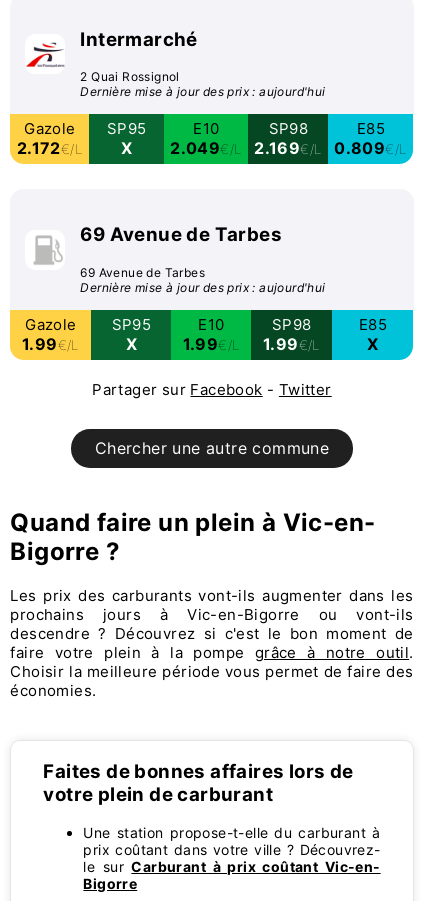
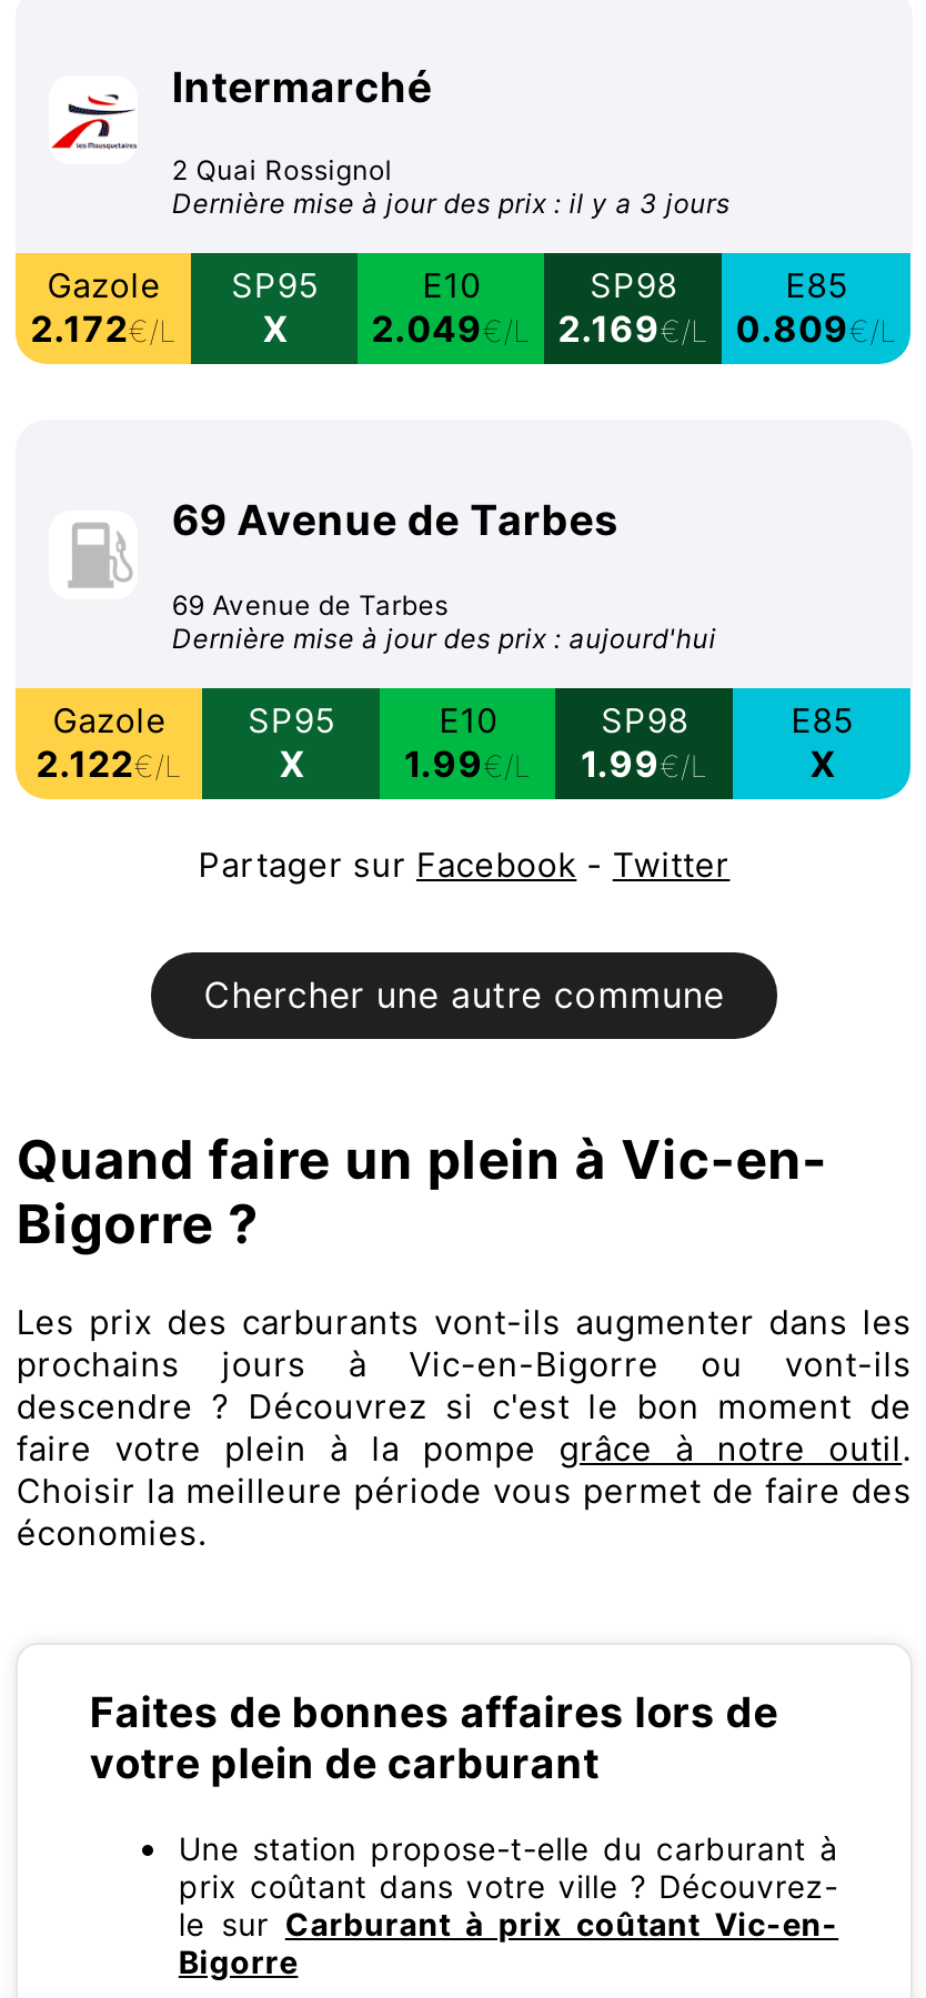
[80,84,326,99] Dernière mise à jour des prix : aujourd'hui -> [172,188,730,221] Dernière mise à jour des prix : il y a 3 jours
[22,334,80,354] 1.99€/L -> [36,741,183,786] 2.122€/L

